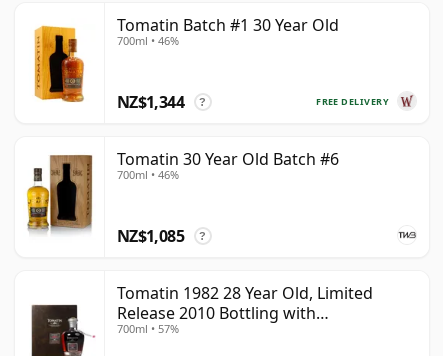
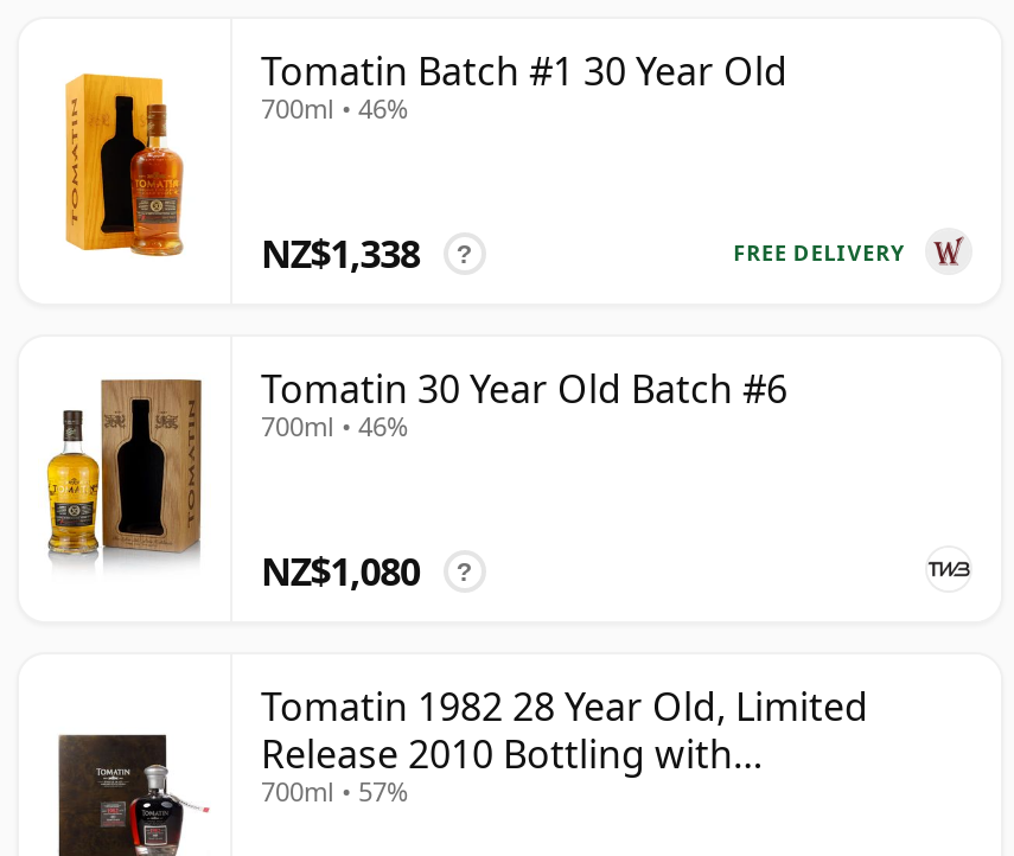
[117,91,184,113] NZ$1,344 -> [261,228,420,280] NZ$1,338
[117,225,184,247] NZ$1,085 -> [261,546,420,598] NZ$1,080

